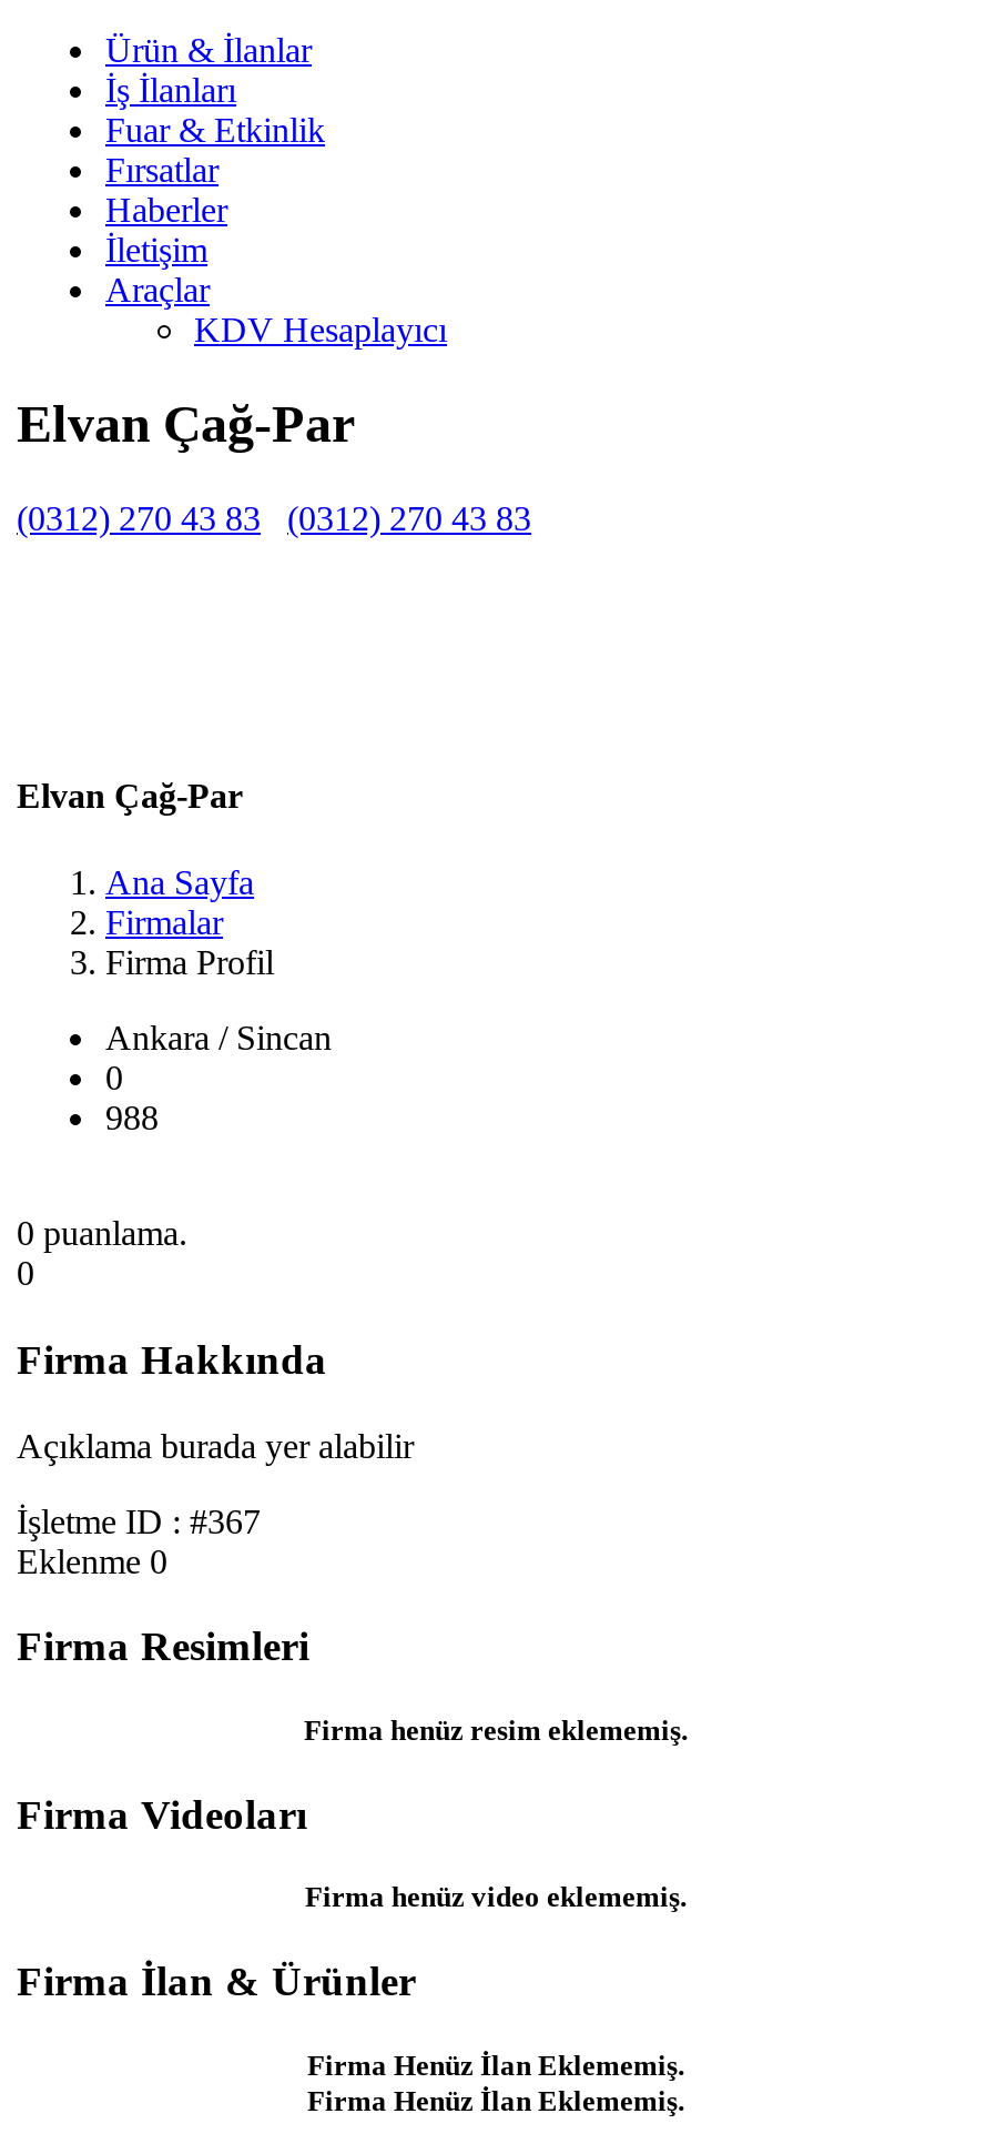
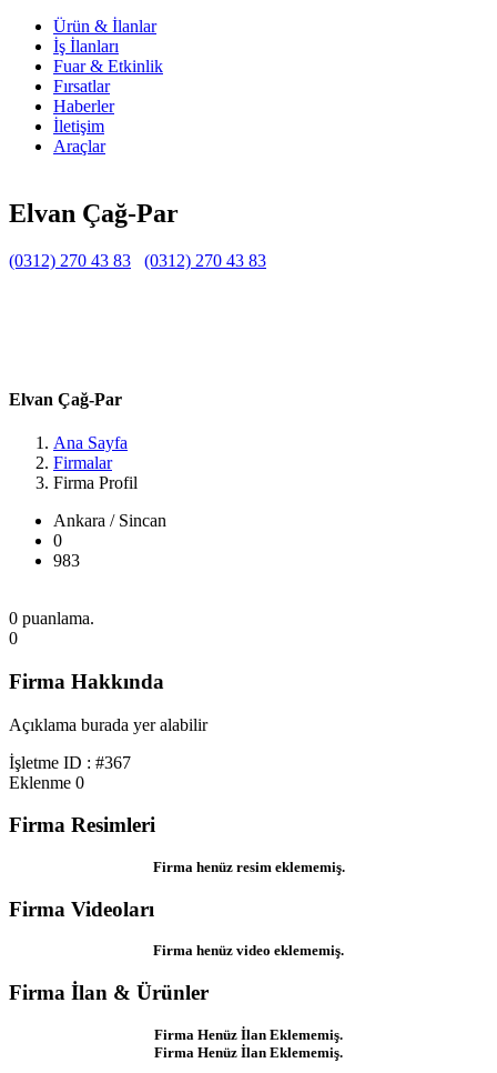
[194,310,447,348] KDV Hesaplayıcı -> none
[105,1099,159,1137] 988 -> [53,551,80,570] 983

